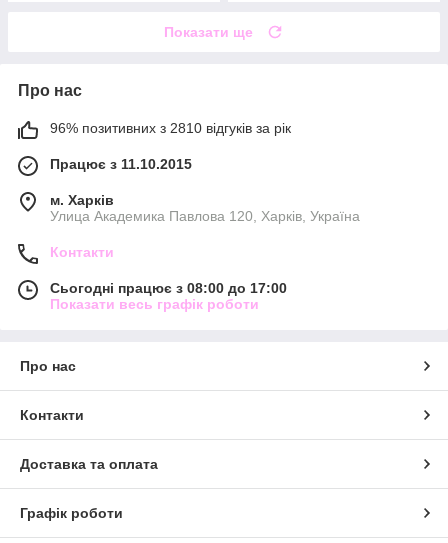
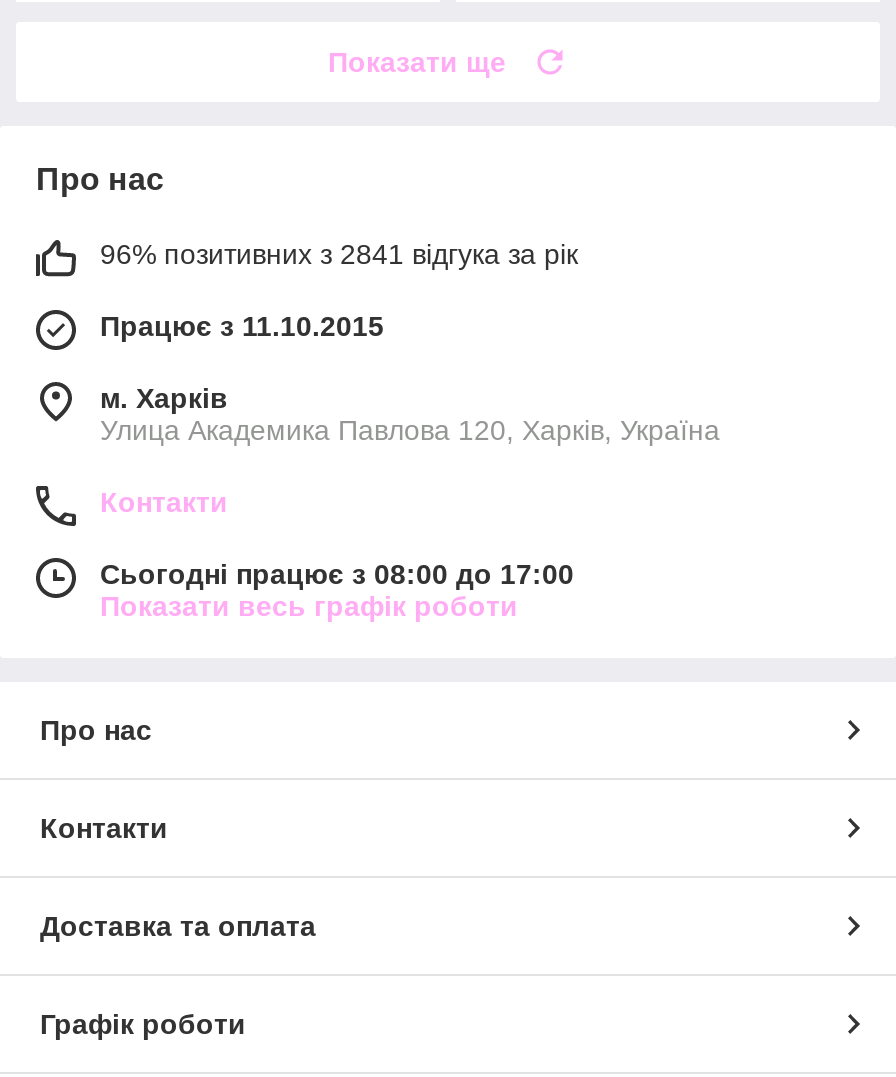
[50,120,291,136] 96% позитивних з 2810 відгуків за рік -> [100,238,578,270] 96% позитивних з 2841 відгука за рік

